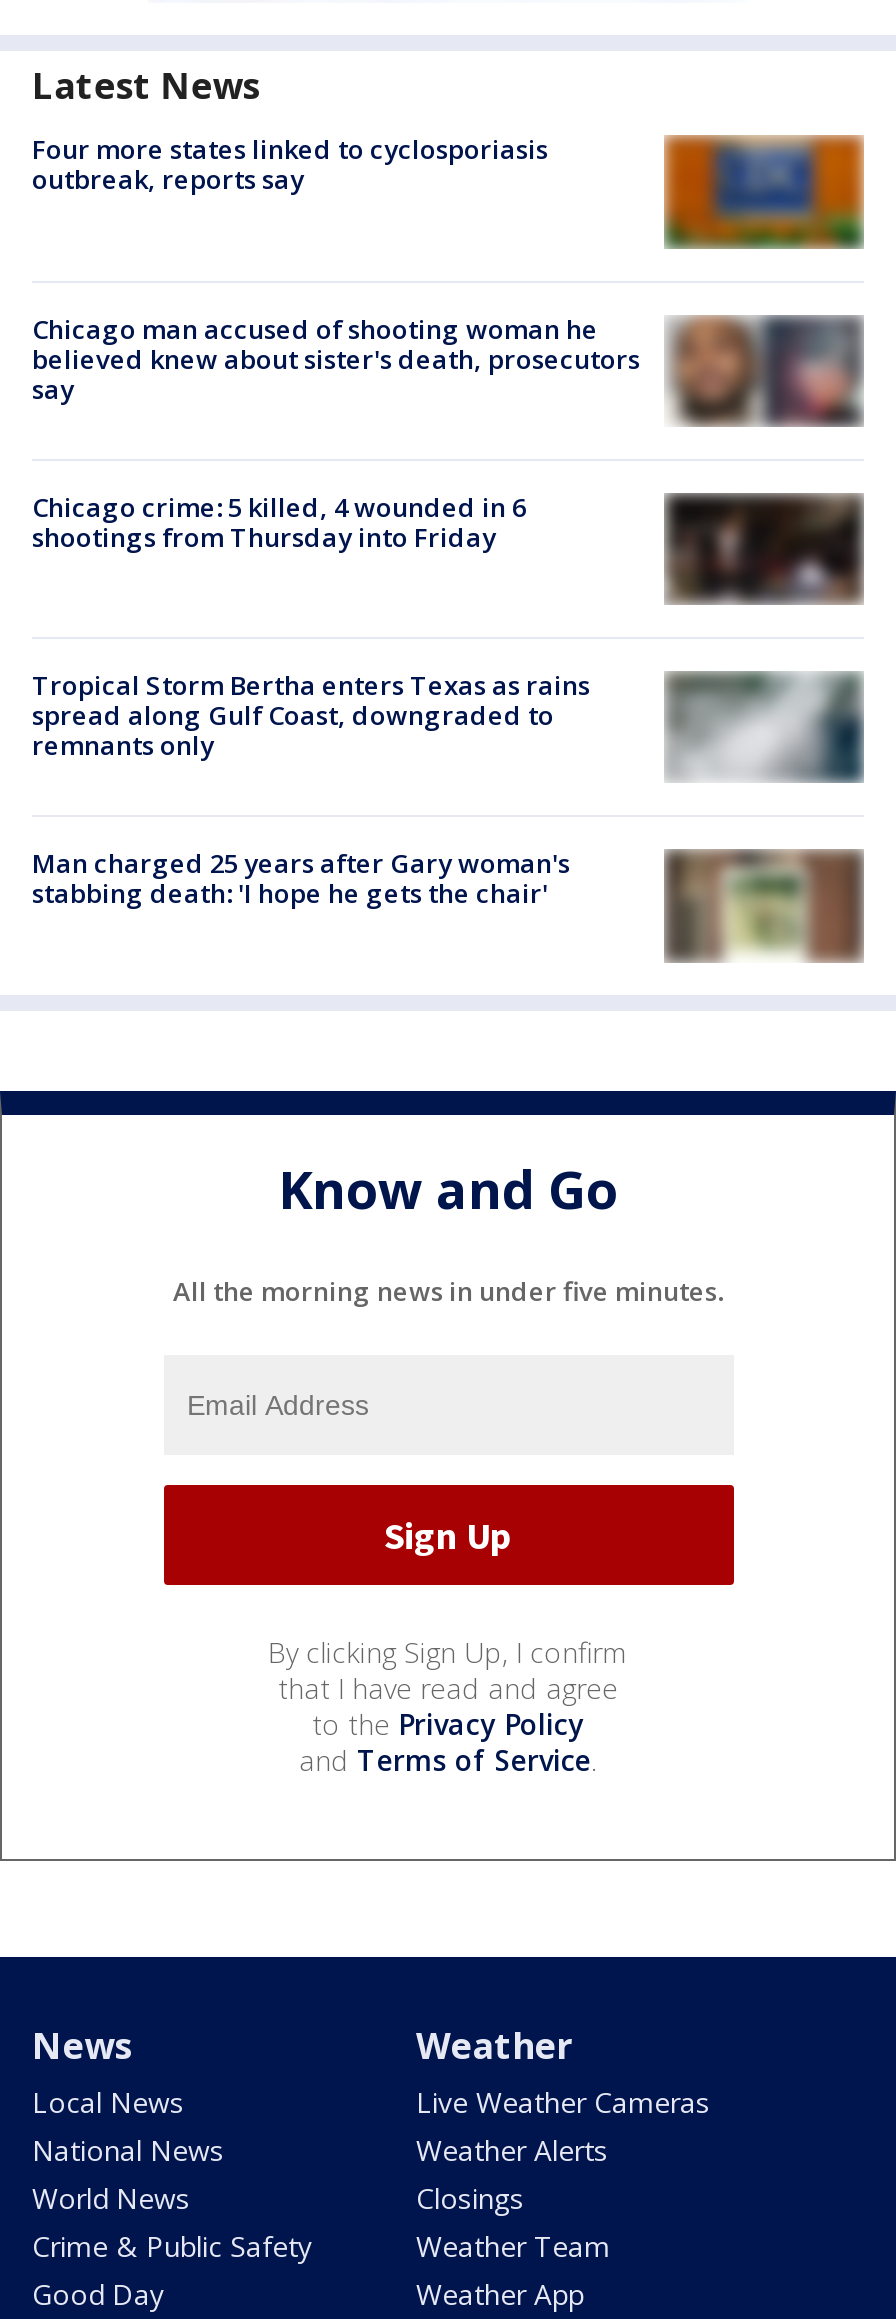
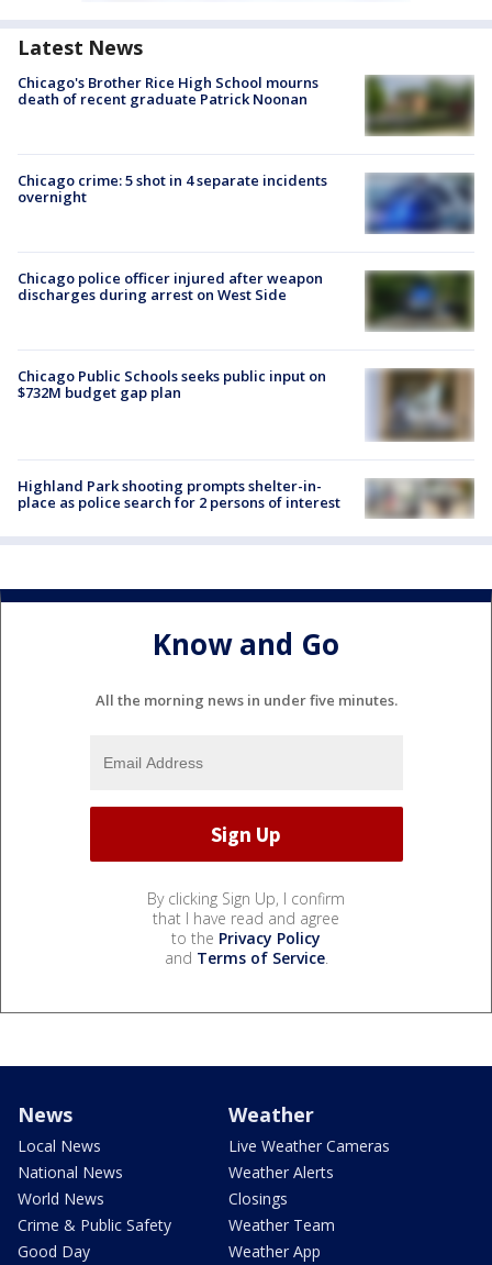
[32,131,548,197] Four more states linked to cyclosporiasis | outbreak, reports say -> [18,72,318,108] Chicago's Brother Rice High School mourns | death of recent graduate Patrick Noonan
[664,134,864,248] [image] -> [365,75,474,135] [image]
[32,310,852,428] [image] | Chicago man accused of shooting woman he | believed knew about sister's death, prosecutors | say -> [18,170,468,234] [image] | Chicago crime: 5 shot in 4 separate incidents | overnight
[32,488,526,554] Chicago crime: 5 killed, 4 wounded in 6 | shootings from Thursday into Friday -> [18,268,323,305] Chicago police officer injured after weapon | discharges during arrest on West Side
[674,496,860,602] [image] -> [372,270,473,330] [image]
[32,667,864,804] [image] | Tropical Storm Bertha enters Texas as rains | spread along Gulf Coast, downgraded to | remnants only -> [18,367,474,443] [image] | Chicago Public Schools seeks public input on | $732M budget gap plan
[32,845,570,911] Man charged 25 years after Gary woman's | stabbing death: 'I hope he gets the chair' -> [18,476,340,512] Highland Park shooting prompts shelter-in- | place as police search for 2 persons of interest
[662,848,866,964] [image] -> [365,467,474,520] [image]

